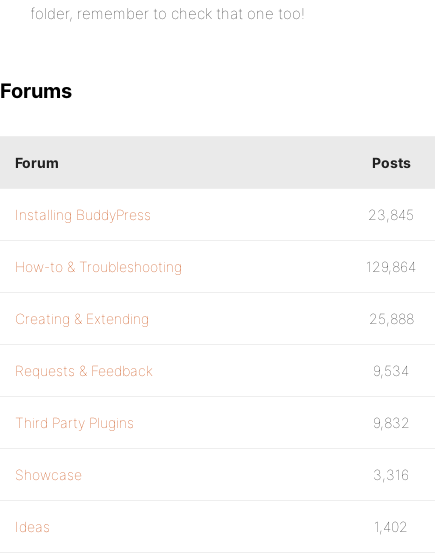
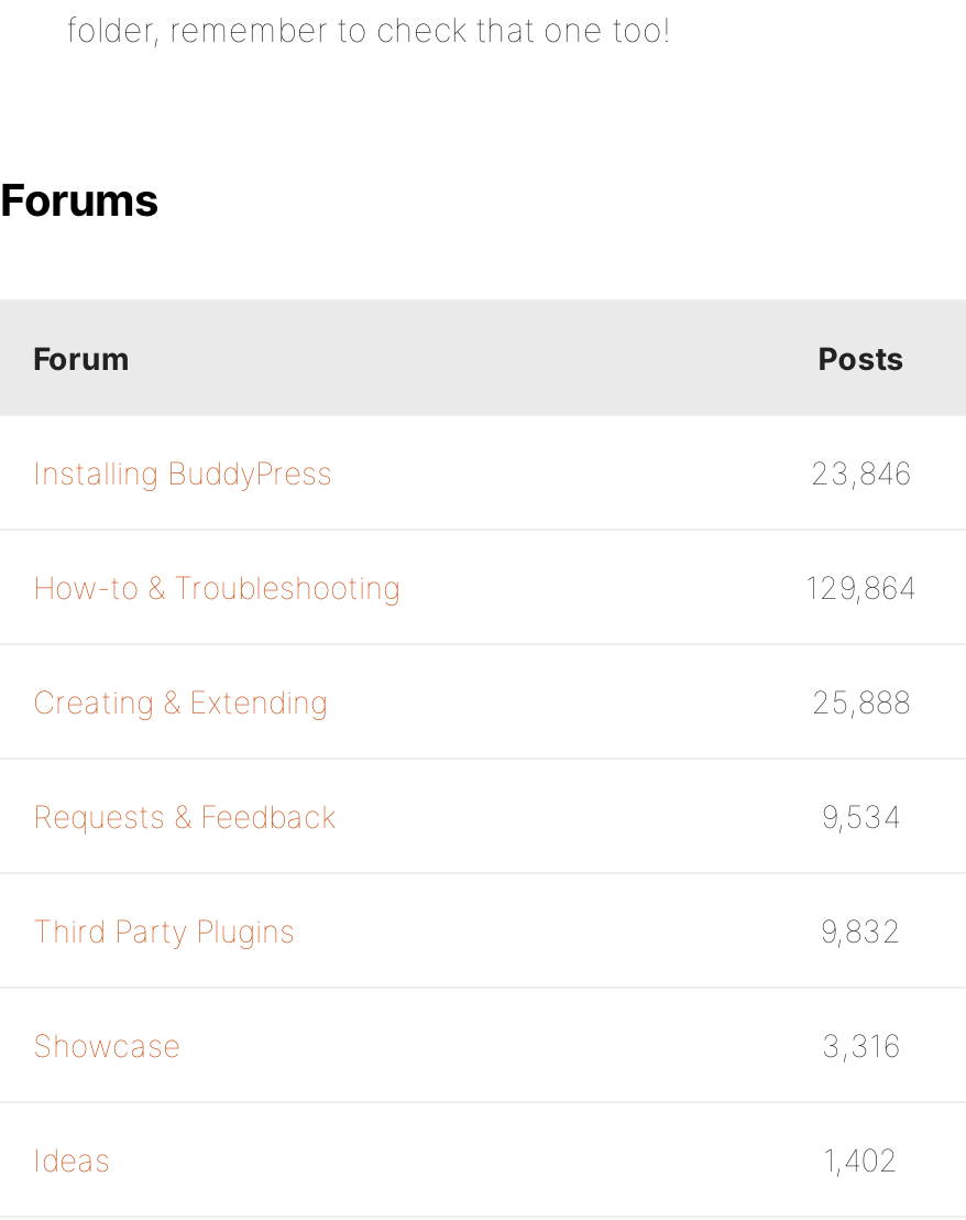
[368,206,414,223] 23,845 -> [810,454,911,491] 23,846

